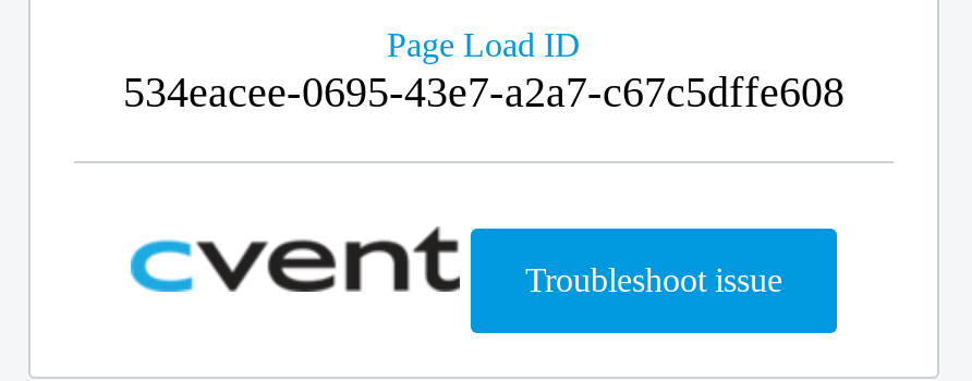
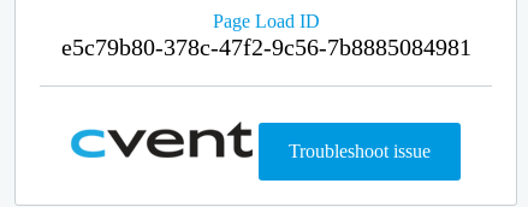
[123,67,845,115] 534eacee-0695-43e7-a2a7-c67c5dffe608 -> [61,34,471,60] e5c79b80-378c-47f2-9c56-7b8885084981

